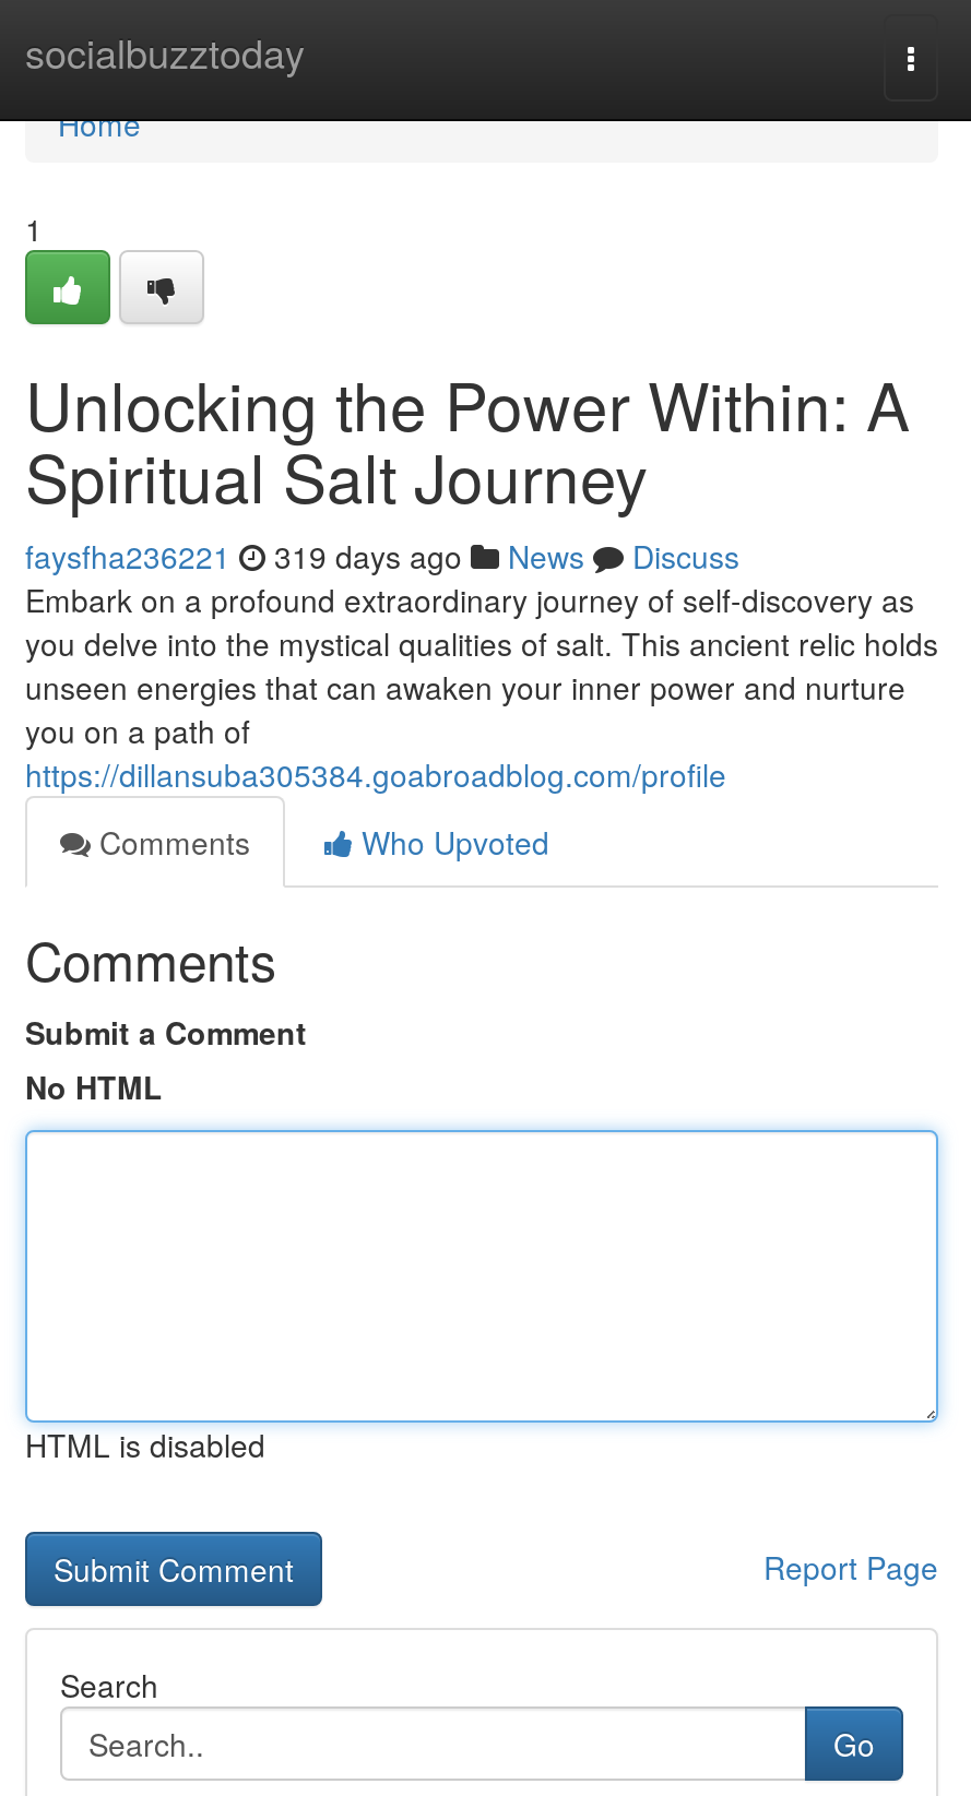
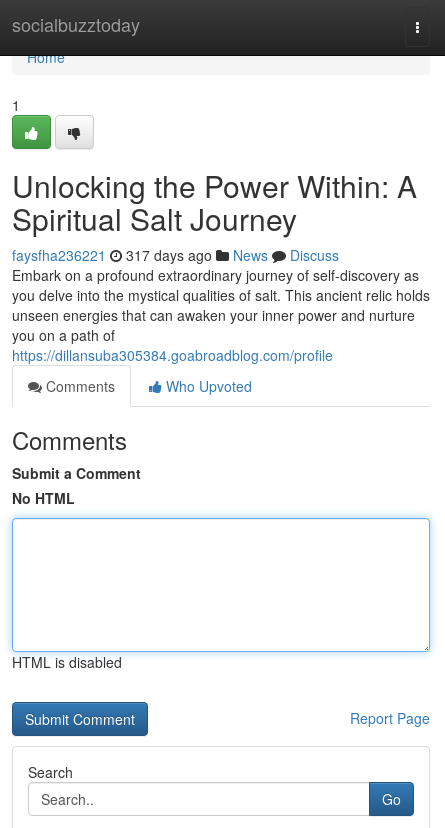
[25,534,739,578] faysfha236221 319 days ago News Discuss -> [12,245,339,265] faysfha236221 317 days ago News Discuss

